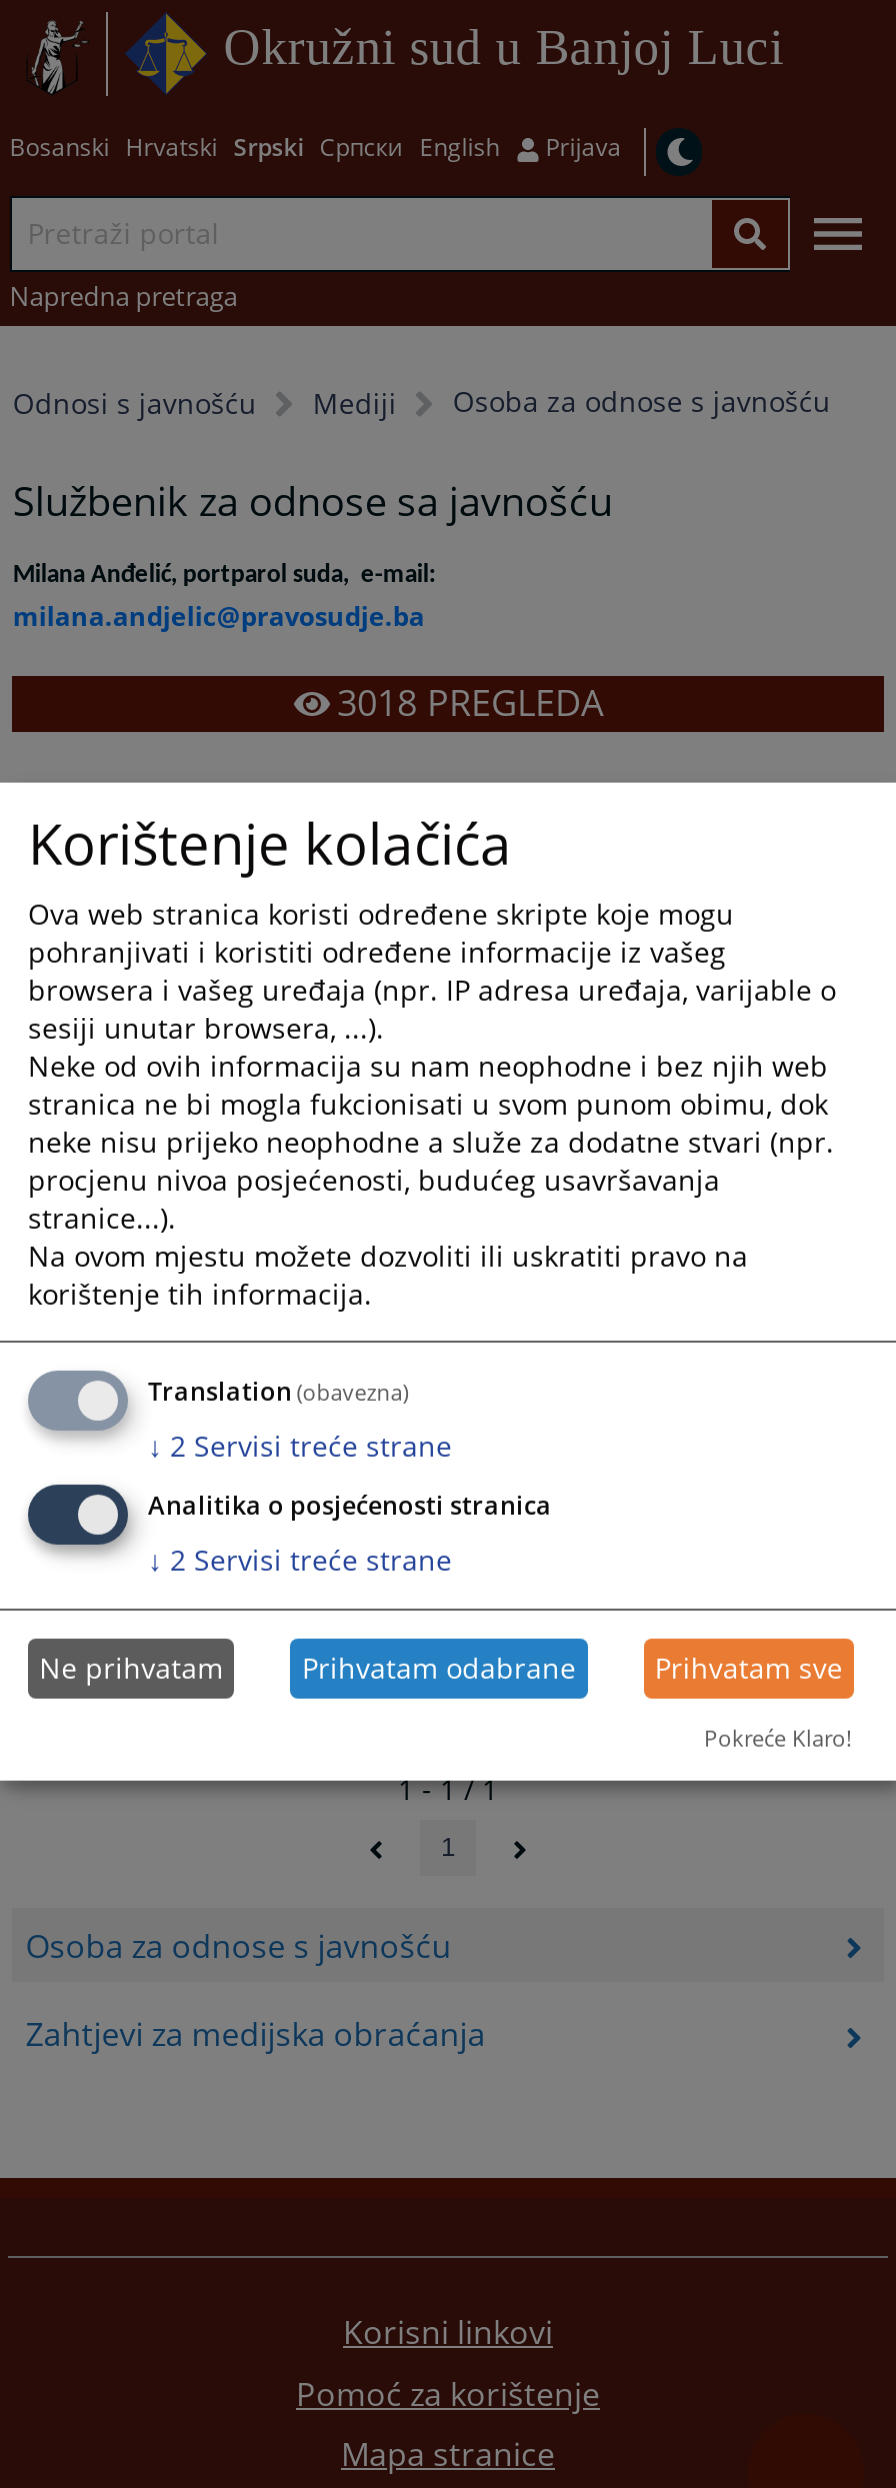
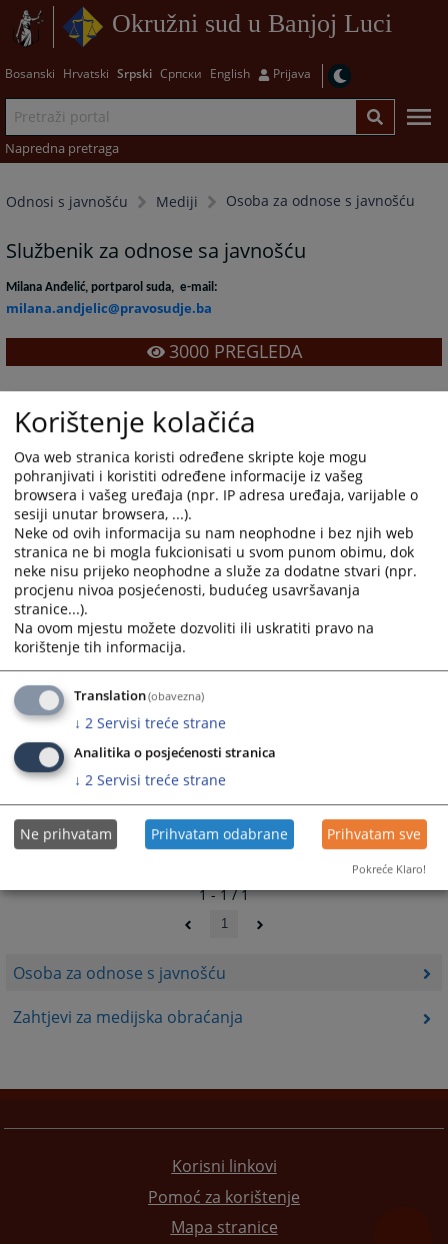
[337,678,603,726] 3018 PREGLEDA -> [168,339,301,363] 3000 PREGLEDA

